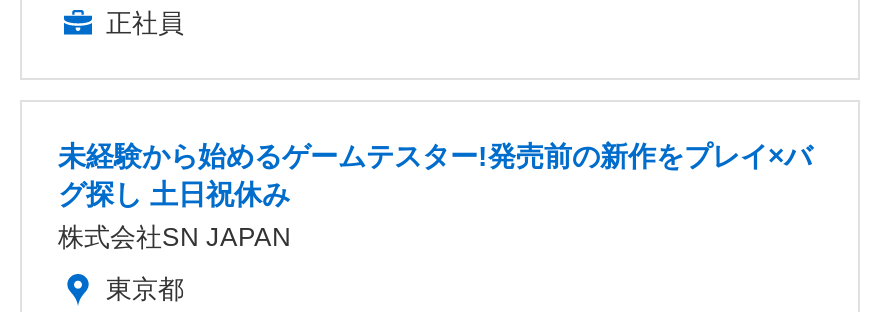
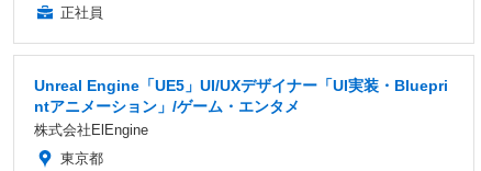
[58,140,812,252] 未経験から始めるゲームテスター!発売前の新作をプレイ×バ | グ探し 土日祝休み | 株式会社SN JAPAN -> [34,77,448,138] Unreal Engine「UE5」UI/UXデザイナー「UI実装・Bluepri | ntアニメーション」/ゲーム・エンタメ | 株式会社ElEngine

